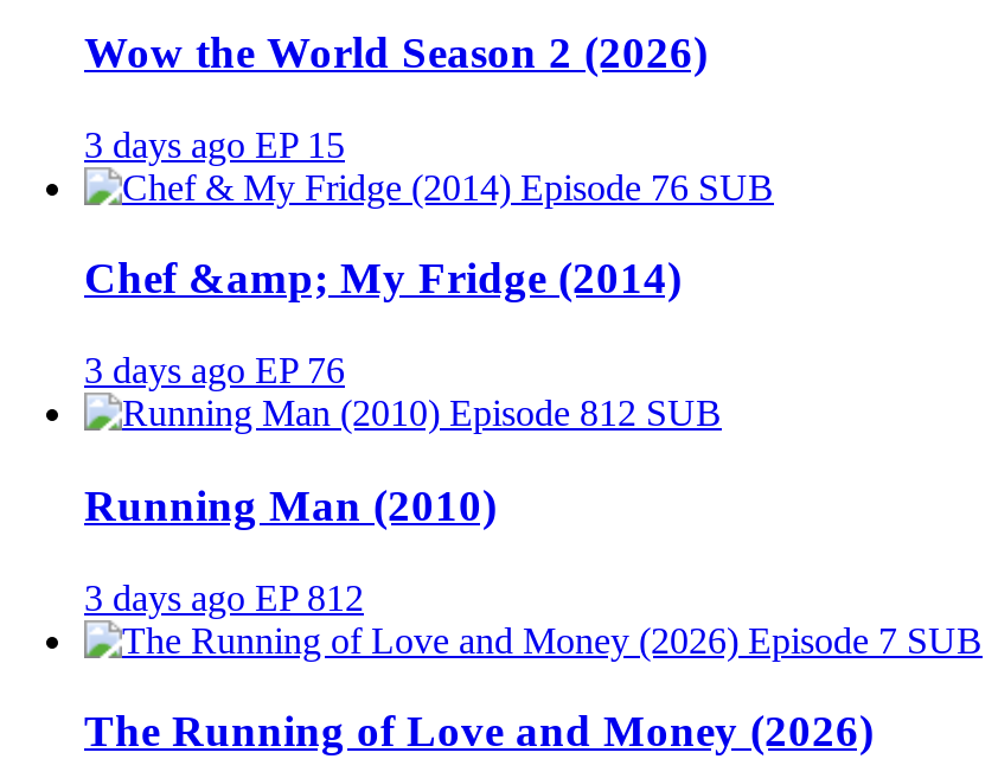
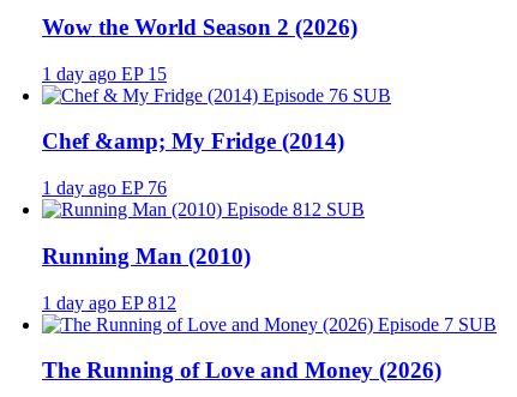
[84,124,345,164] 3 days ago EP 15 -> [42,63,167,84] 1 day ago EP 15
[84,350,345,390] 3 days ago EP 76 -> [42,178,167,198] 1 day ago EP 76
[84,577,364,617] 3 days ago EP 812 -> [42,292,176,313] 1 day ago EP 812

